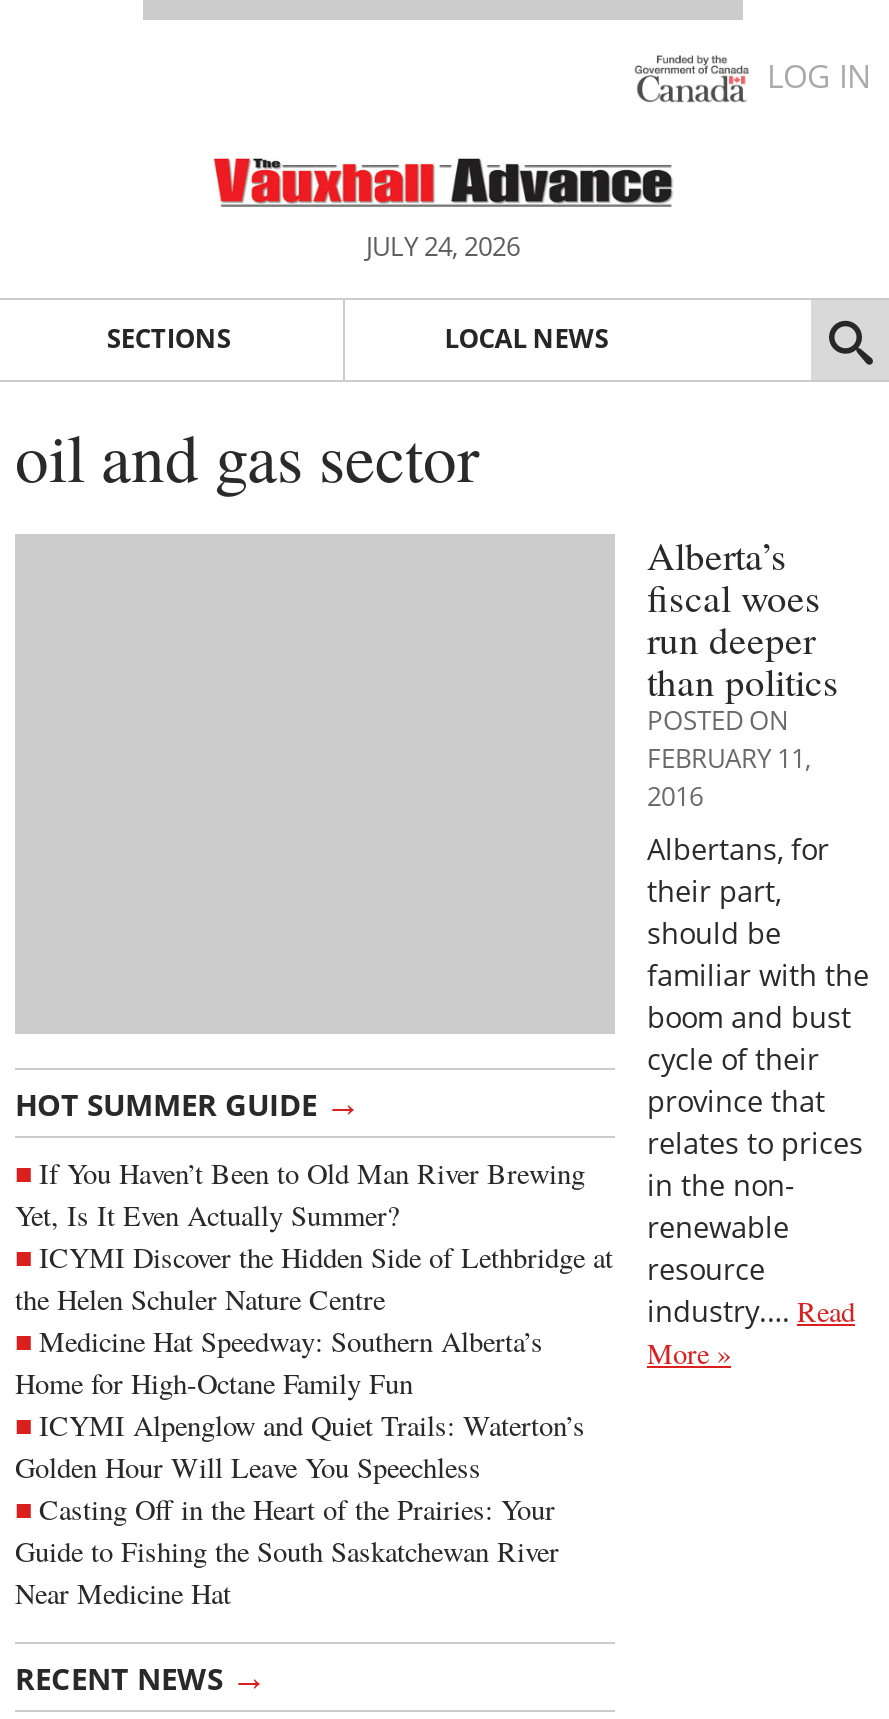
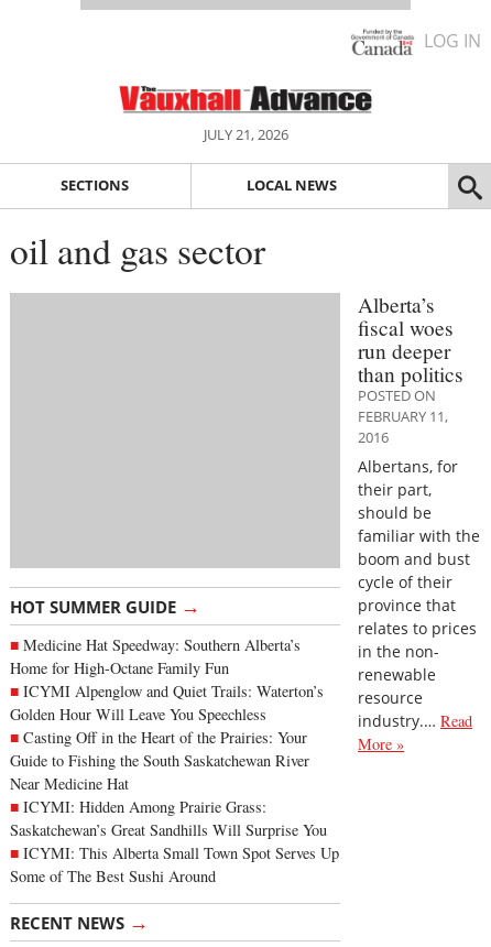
[366,228,520,264] JULY 24, 2026 -> [203,124,288,144] JULY 21, 2026
[15,1154,613,1318] If You Haven’t Been to Old Man River Brewing | Yet, Is It Even Actually Summer? | ICYMI Discover the Hidden Side of Lethbridge at | the Helen Schuler Nature Centre -> none
moved [15,1322,585,1612] -> [10,634,324,794]: Medicine Hat Speedway: Southern Alberta’s | Home for High-Octane Family Fun | ICYMI Alpenglow and Quiet Trails: Waterton’s | Golden Hour Will Leave You Speechless | Casting Off in the Heart of the Prairies: Your | Guide to Fishing the South Saskatchewan River | Near Medicine Hat
none -> [10,796,339,887] ICYMI: Hidden Among Prairie Grass: | Saskatchewan’s Great Sandhills Will Surprise You | ICYMI: This Alberta Small Town Spot Serves Up | Some of The Best Sushi Around

